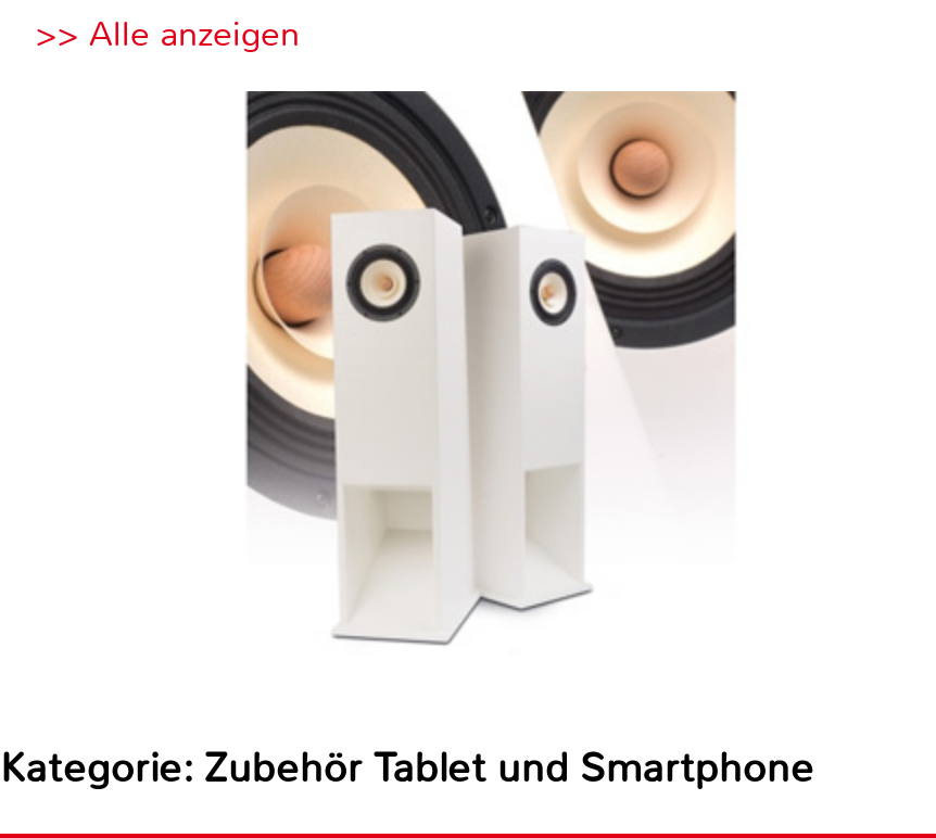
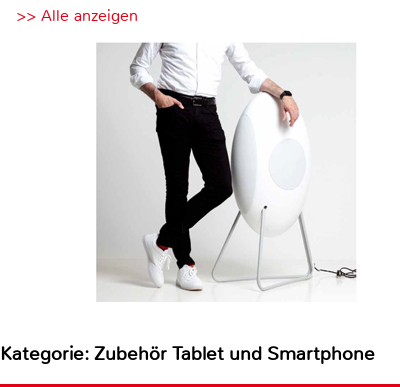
[211,89,773,651] [image] -> [96,42,357,301] [image]

